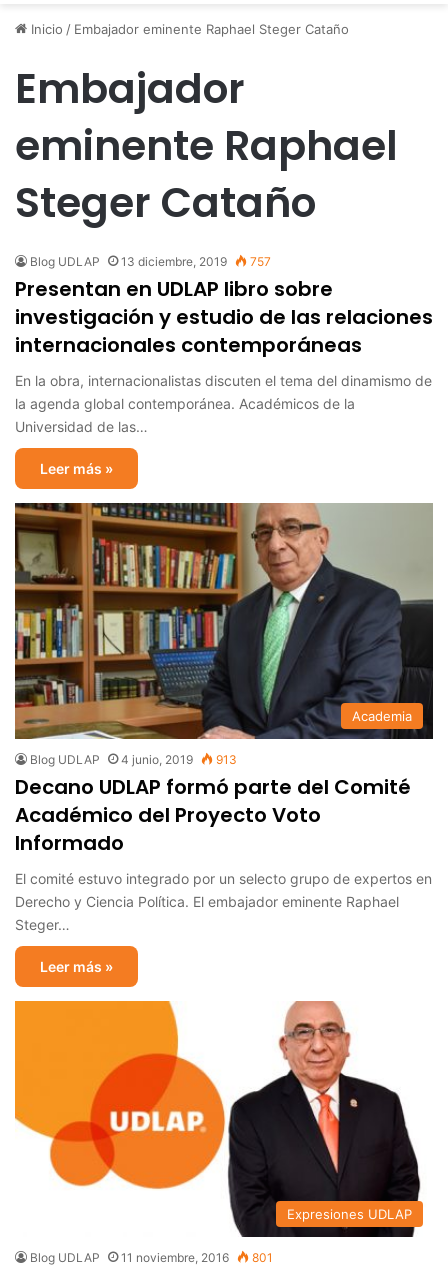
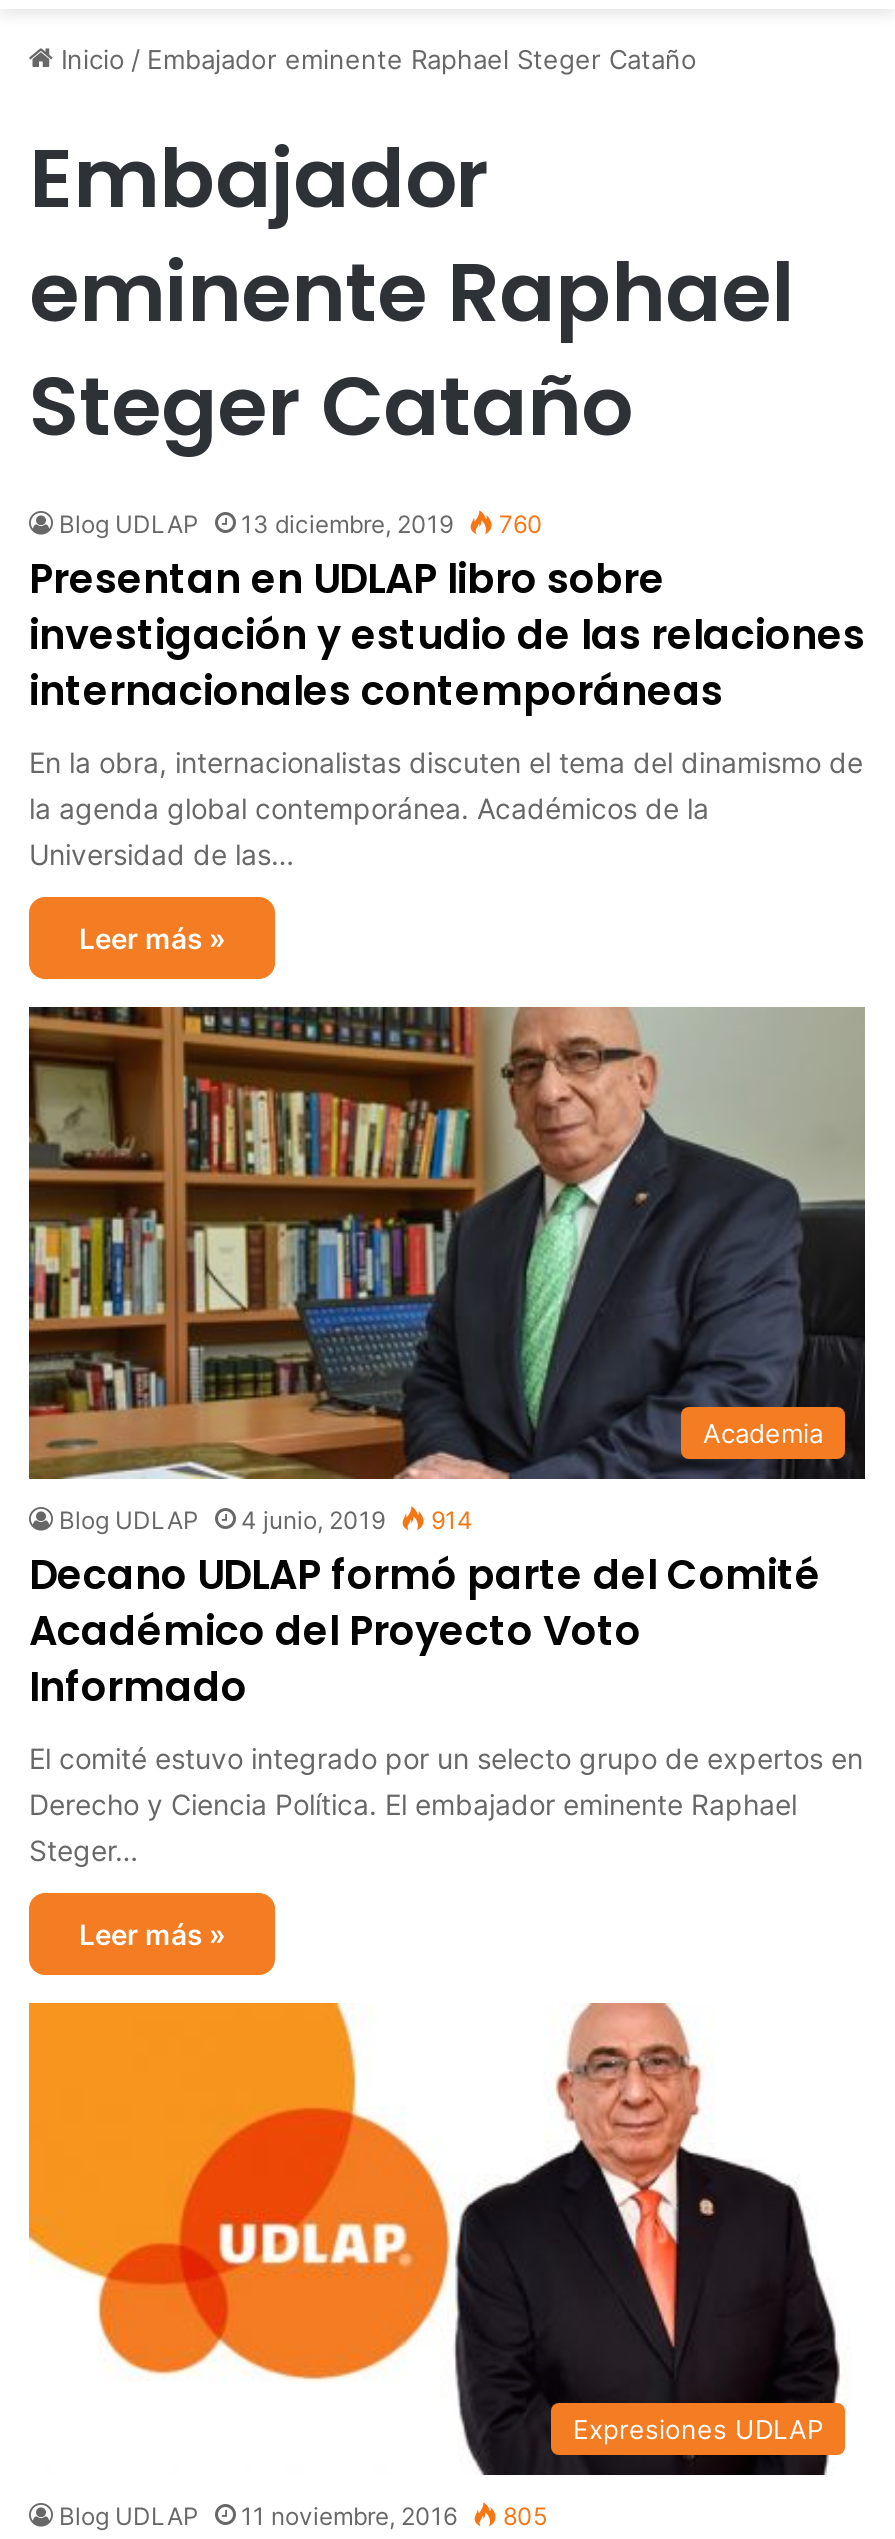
[30,254,271,269] Blog UDLAP 13 diciembre, 2019 757 -> [59,509,543,539] Blog UDLAP 13 diciembre, 2019 760
[30,752,237,767] Blog UDLAP 4 junio, 2019 913 -> [59,1505,473,1535] Blog UDLAP 4 junio, 2019 914
[30,1250,273,1265] Blog UDLAP 11 noviembre, 2016 801 -> [59,2500,547,2530] Blog UDLAP 11 noviembre, 2016 805

